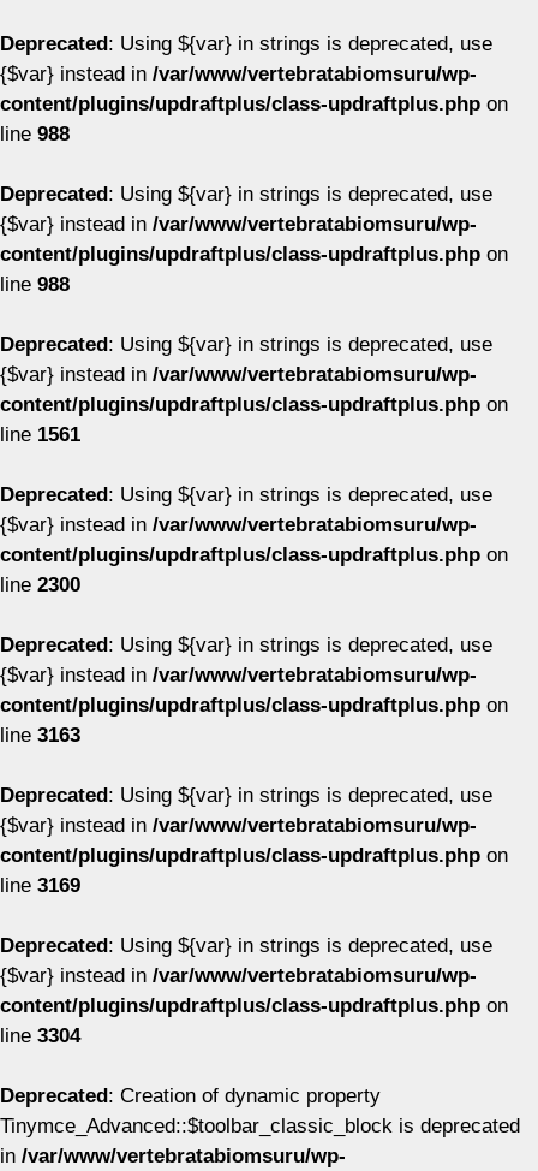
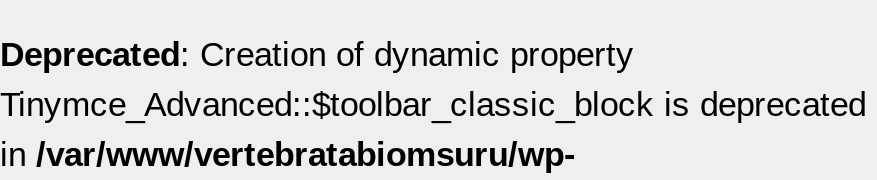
[0,32,508,1047] Deprecated: Using ${var} in strings is deprecated, use | {$var} instead in /var/www/vertebratabiomsuru/wp- | content/plugins/updraftplus/class-updraftplus.php on | line 988 | Deprecated: Using ${var} in strings is deprecated, use | {$var} instead in /var/www/vertebratabiomsuru/wp- | content/plugins/updraftplus/class-updraftplus.php on | line 988 | Deprecated: Using ${var} in strings is deprecated, use | {$var} instead in /var/www/vertebratabiomsuru/wp- | content/plugins/updraftplus/class-updraftplus.php on | line 1561 | Deprecated: Using ${var} in strings is deprecated, use | {$var} instead in /var/www/vertebratabiomsuru/wp- | content/plugins/updraftplus/class-updraftplus.php on | line 2300 | Deprecated: Using ${var} in strings is deprecated, use | {$var} instead in /var/www/vertebratabiomsuru/wp- | content/plugins/updraftplus/class-updraftplus.php on | line 3163 | Deprecated: Using ${var} in strings is deprecated, use | {$var} instead in /var/www/vertebratabiomsuru/wp- | content/plugins/updraftplus/class-updraftplus.php on | line 3169 | Deprecated: Using ${var} in strings is deprecated, use | {$var} instead in /var/www/vertebratabiomsuru/wp- | content/plugins/updraftplus/class-updraftplus.php on | line 3304 -> none

